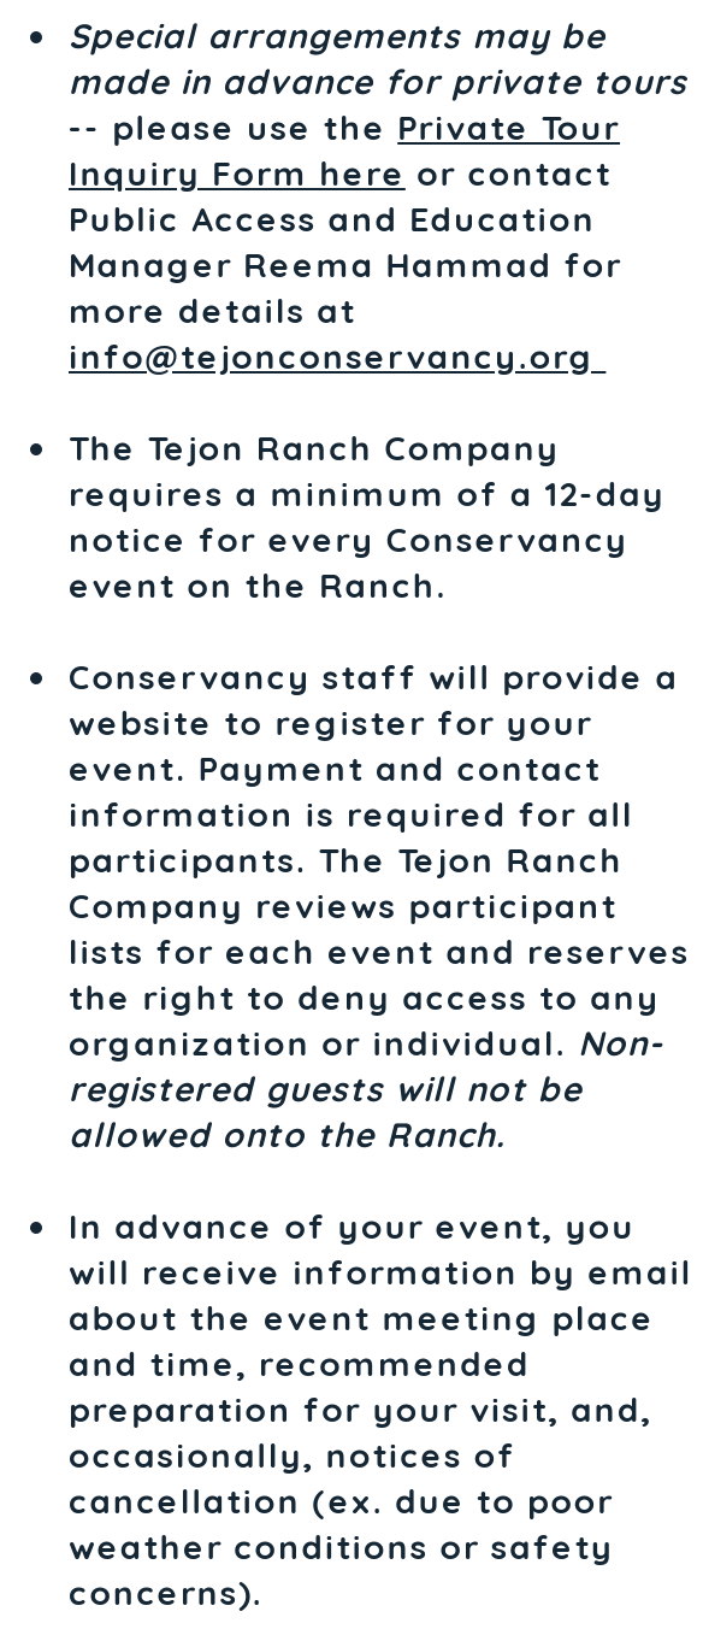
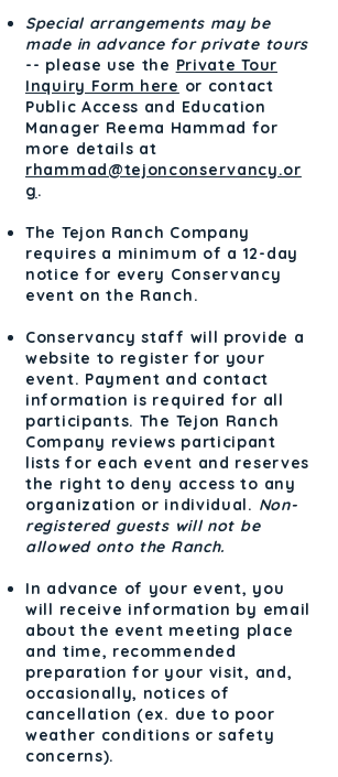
[69,335,606,378] info@tejonconservancy.org -> [25,160,302,201] rhammad@tejonconservancy.or | g.

